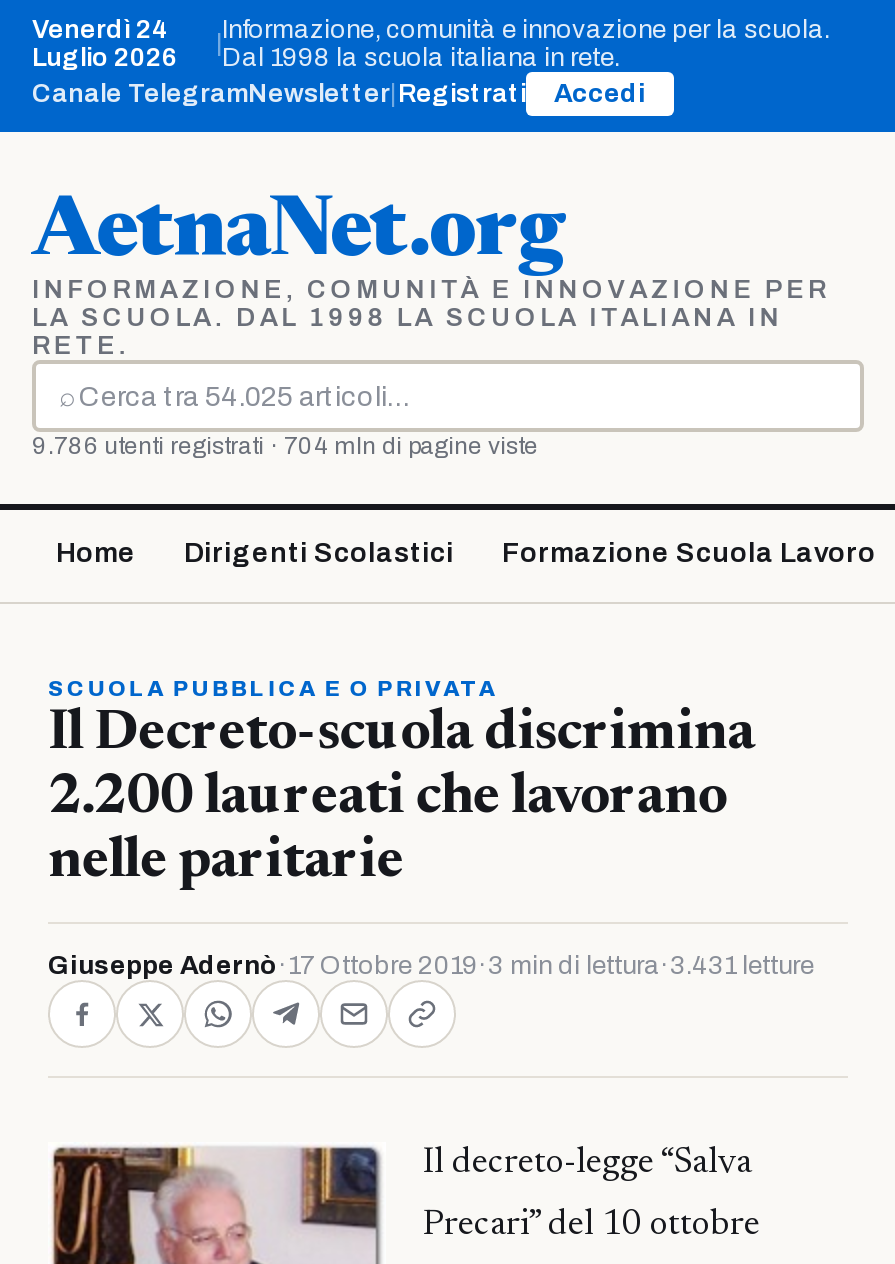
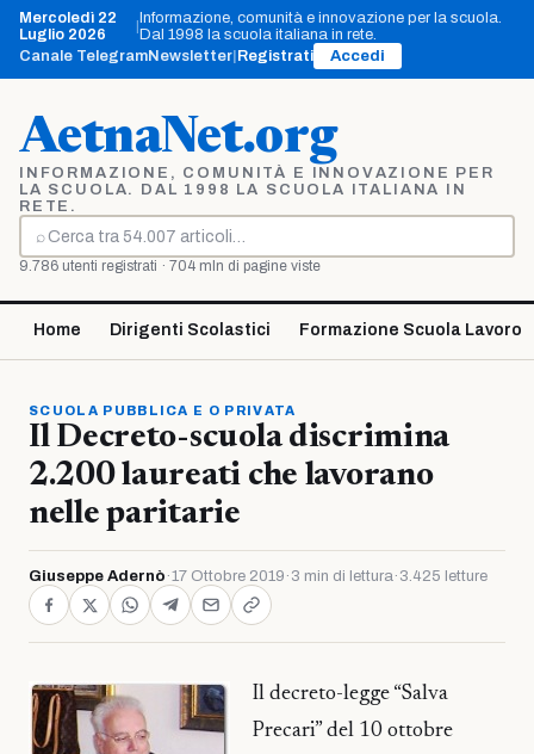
[32,16,170,44] Venerdì 24 -> [19,10,117,26] Mercoledì 22
[48,952,814,980] Giuseppe Adernò · 17 Ottobre 2019 · 3 min di lettura · 3.431 letture -> [29,568,488,585] Giuseppe Adernò · 17 Ottobre 2019 · 3 min di lettura · 3.425 letture

